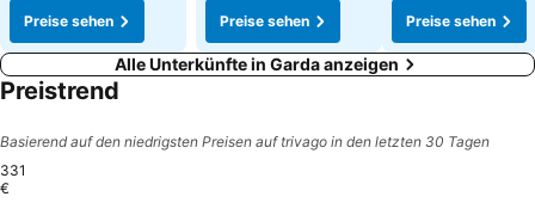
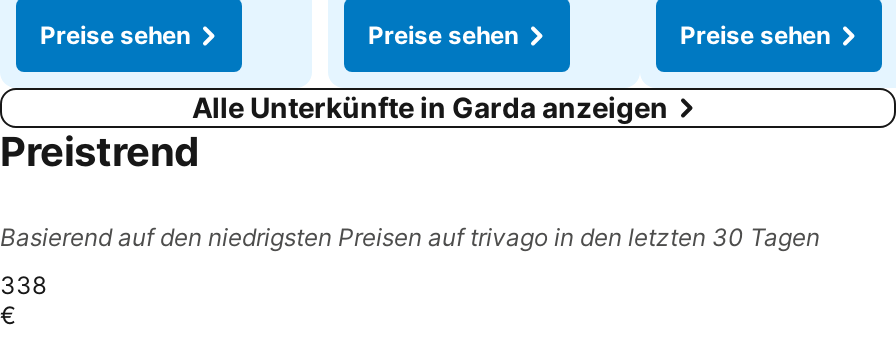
[0,161,30,179] 331 -> [0,270,52,300] 338

